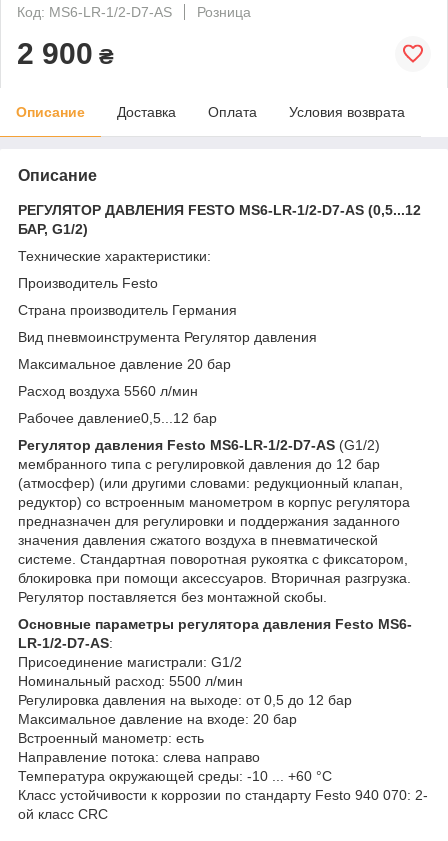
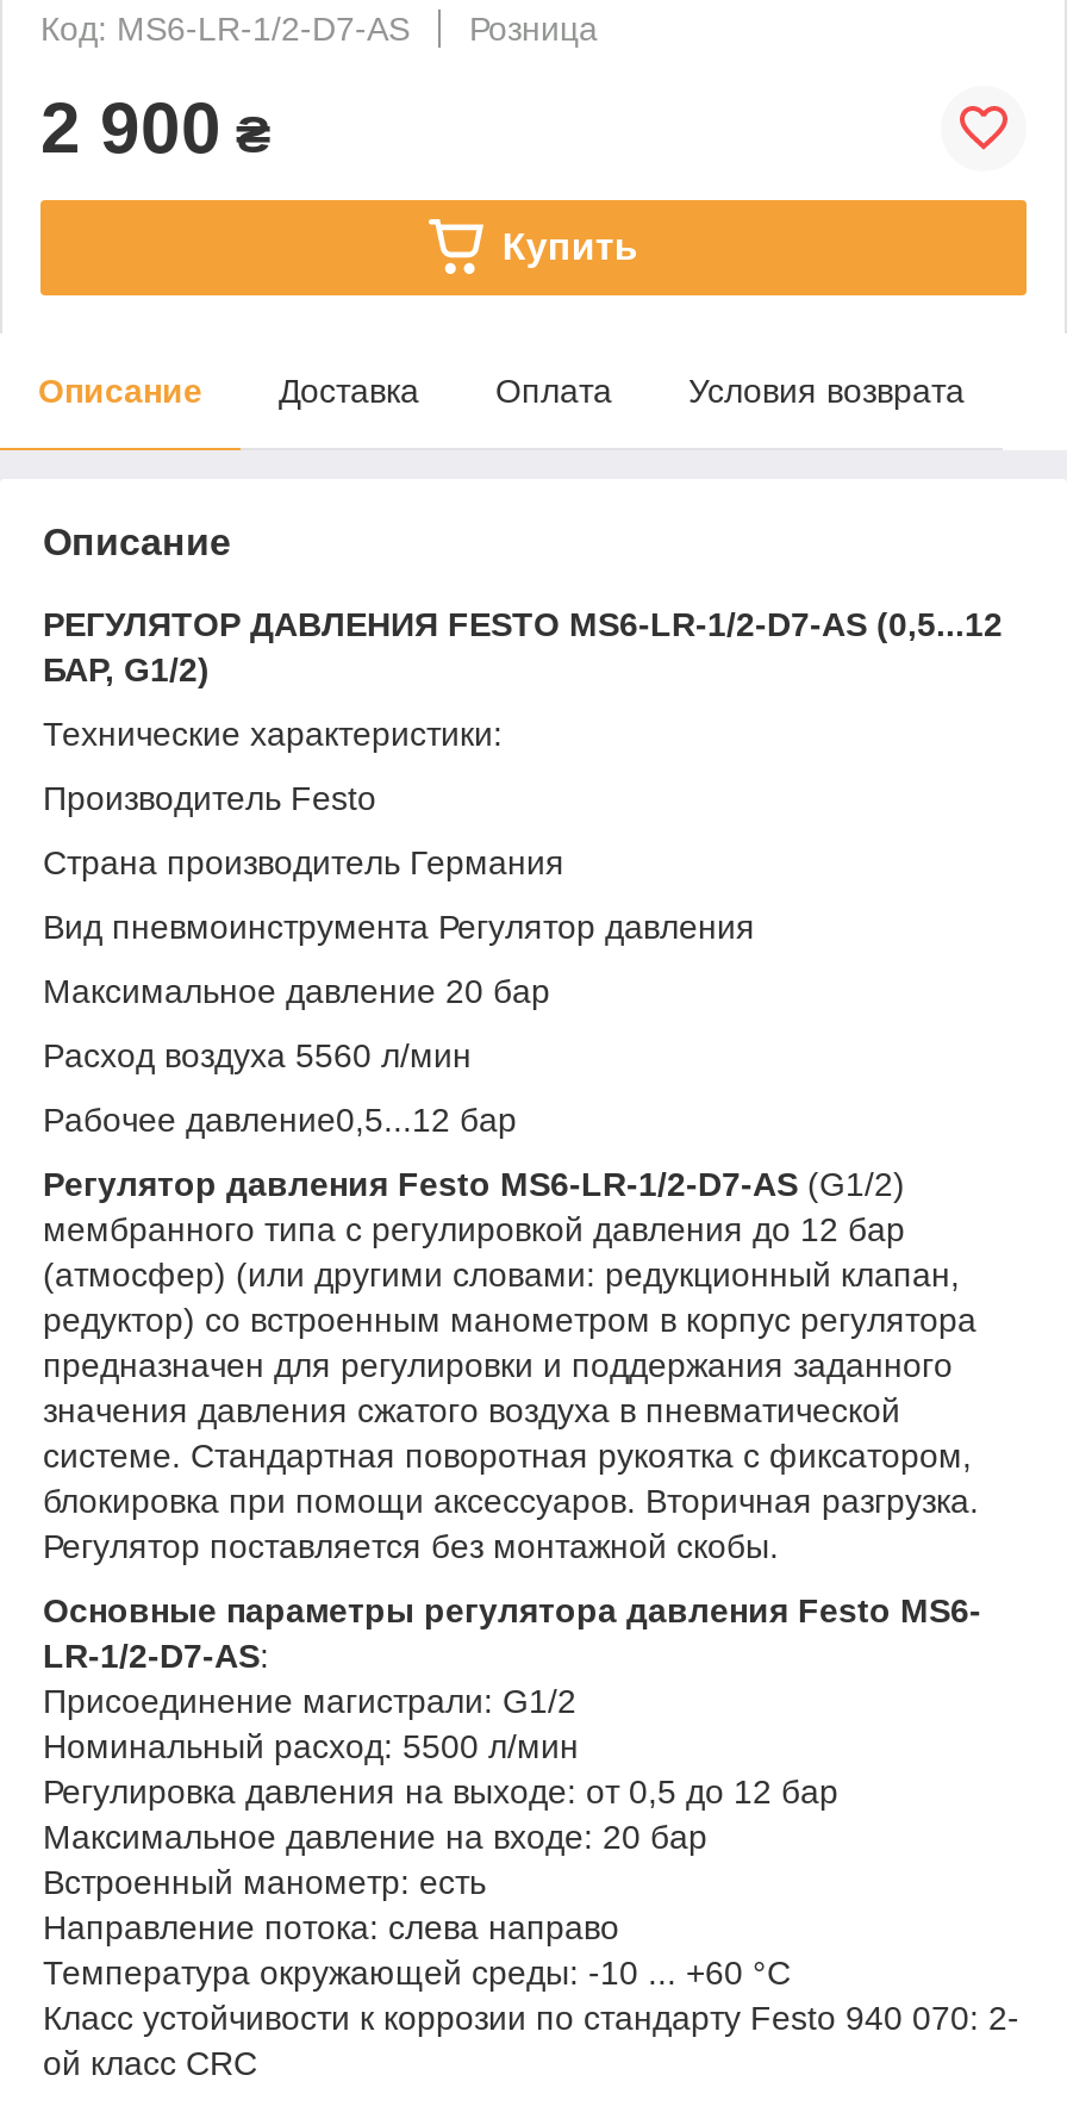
none -> [502,226,638,266] Купить

